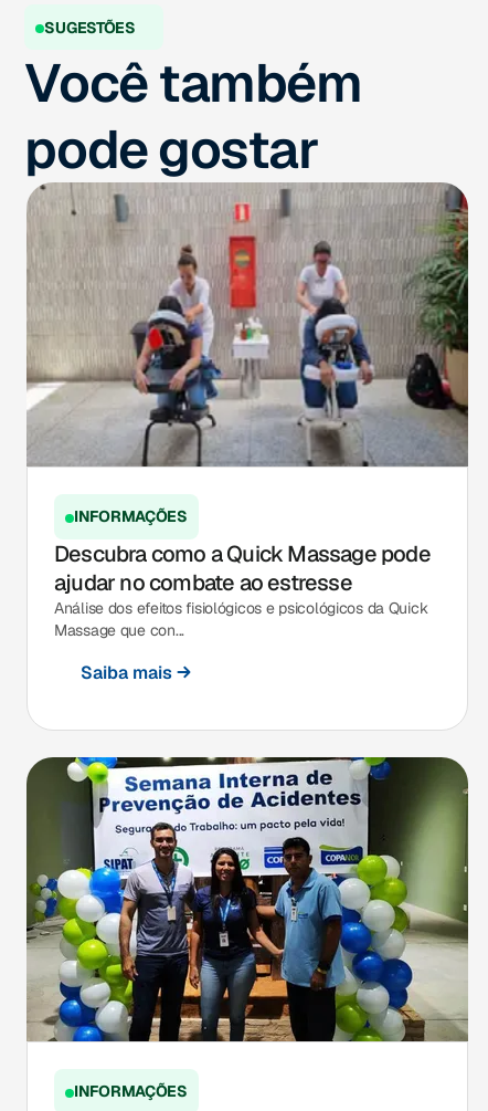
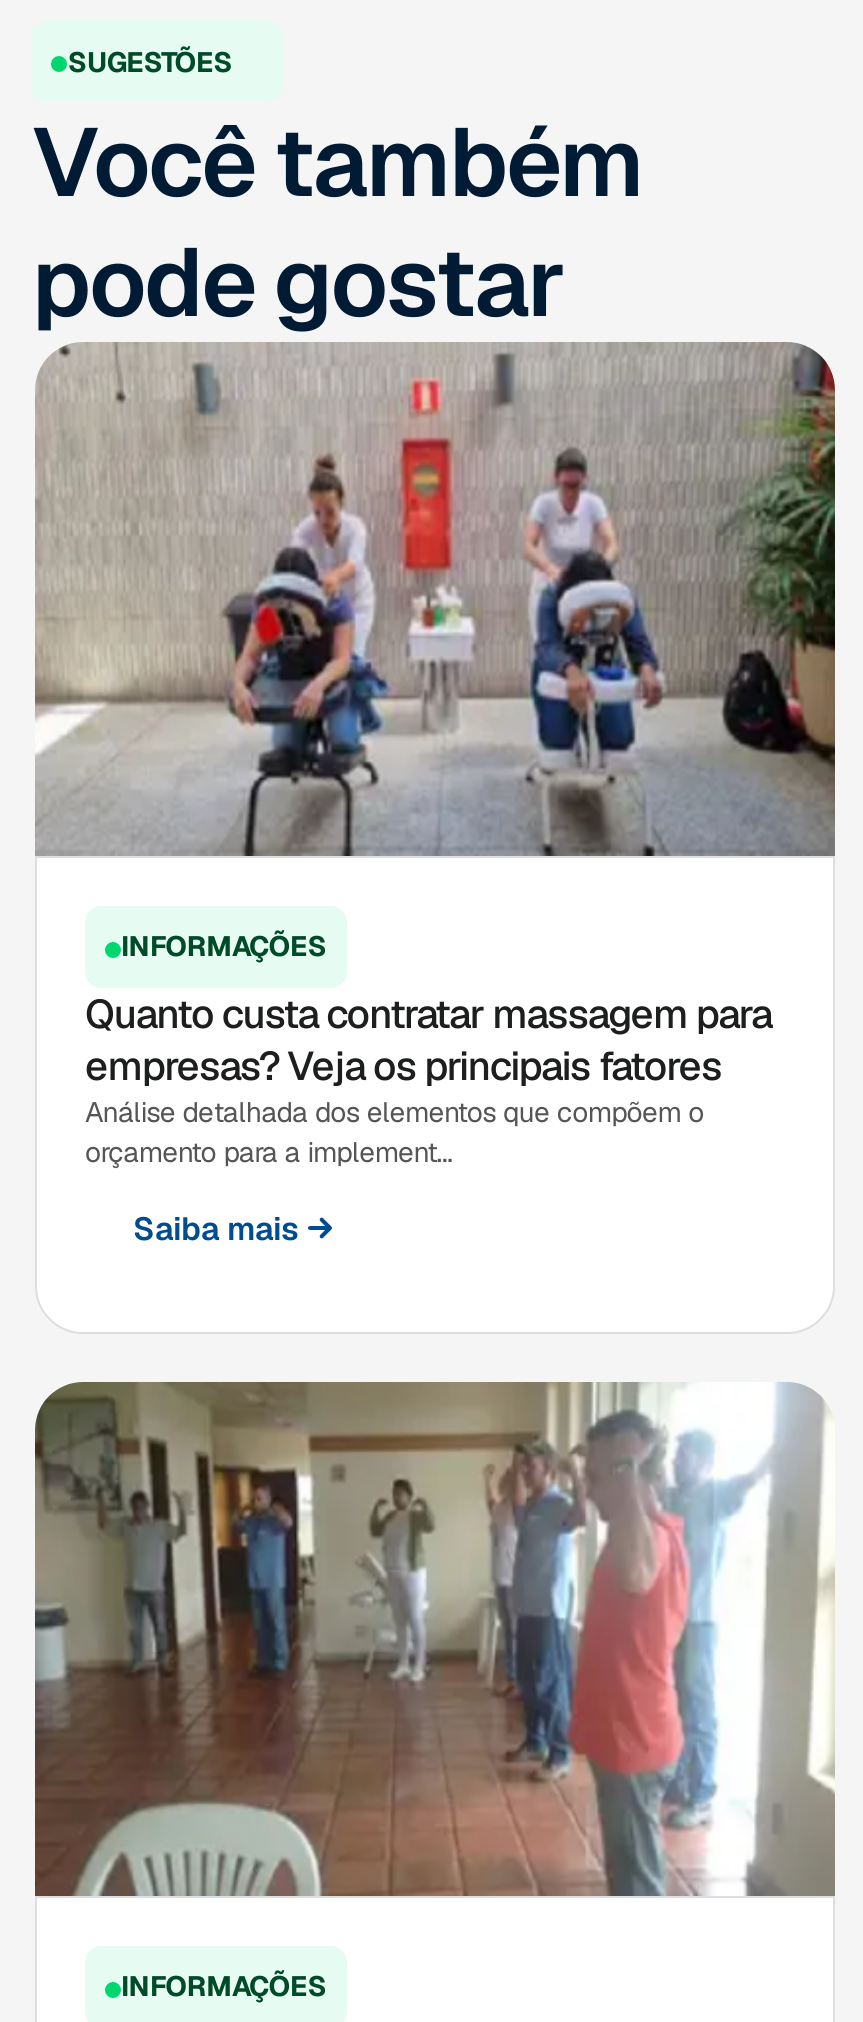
[54,540,430,641] Descubra como a Quick Massage pode | ajudar no combate ao estresse | Análise dos efeitos fisiológicos e psicológicos da Quick | Massage que con... -> [85,989,771,1171] Quanto custa contratar massagem para | empresas? Veja os principais fatores | Análise detalhada dos elementos que compõem o | orçamento para a implement...
[26,756,469,1042] [image] -> [35,1380,835,1898] [image]

